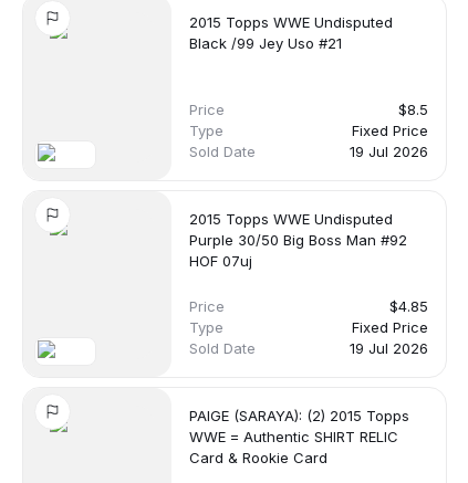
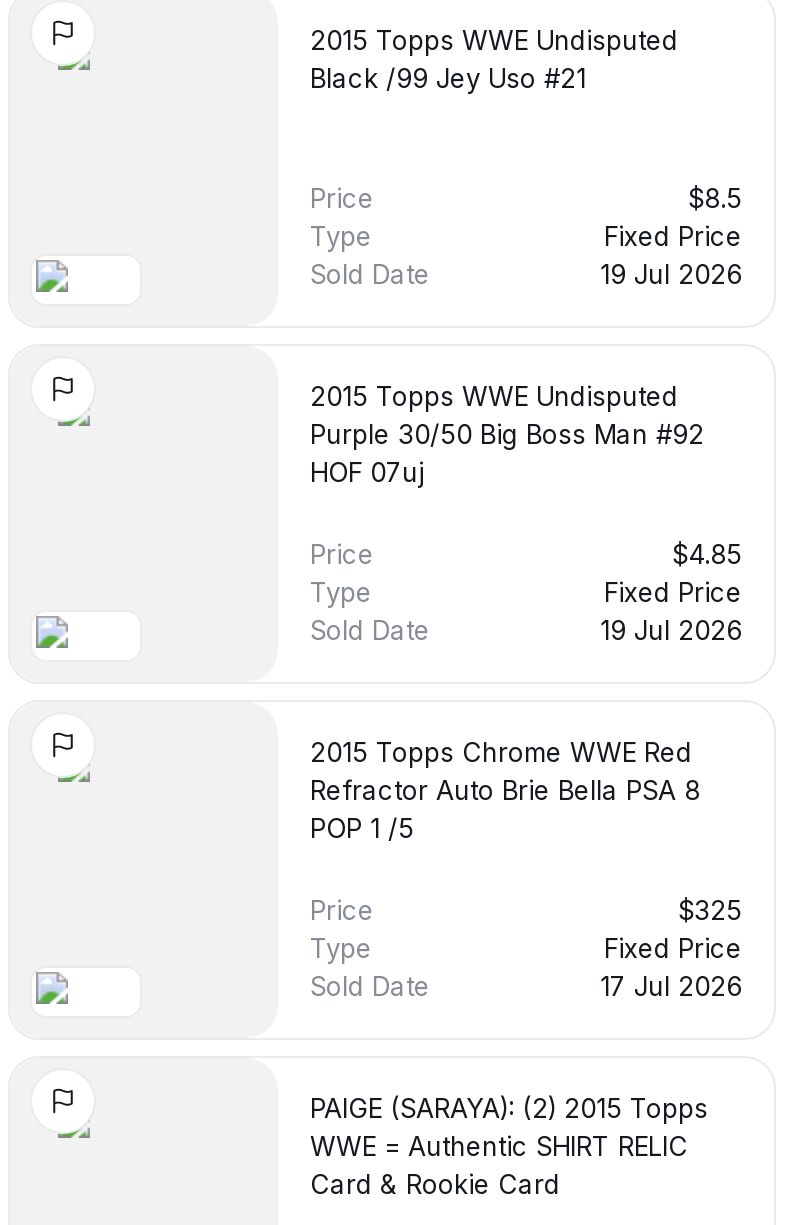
none -> [310,735,742,1001] 2015 Topps Chrome WWE Red | Refractor Auto Brie Bella PSA 8 | POP 1 /5 | Price | $325 | Type | Fixed Price | Sold Date | 17 Jul 2026

